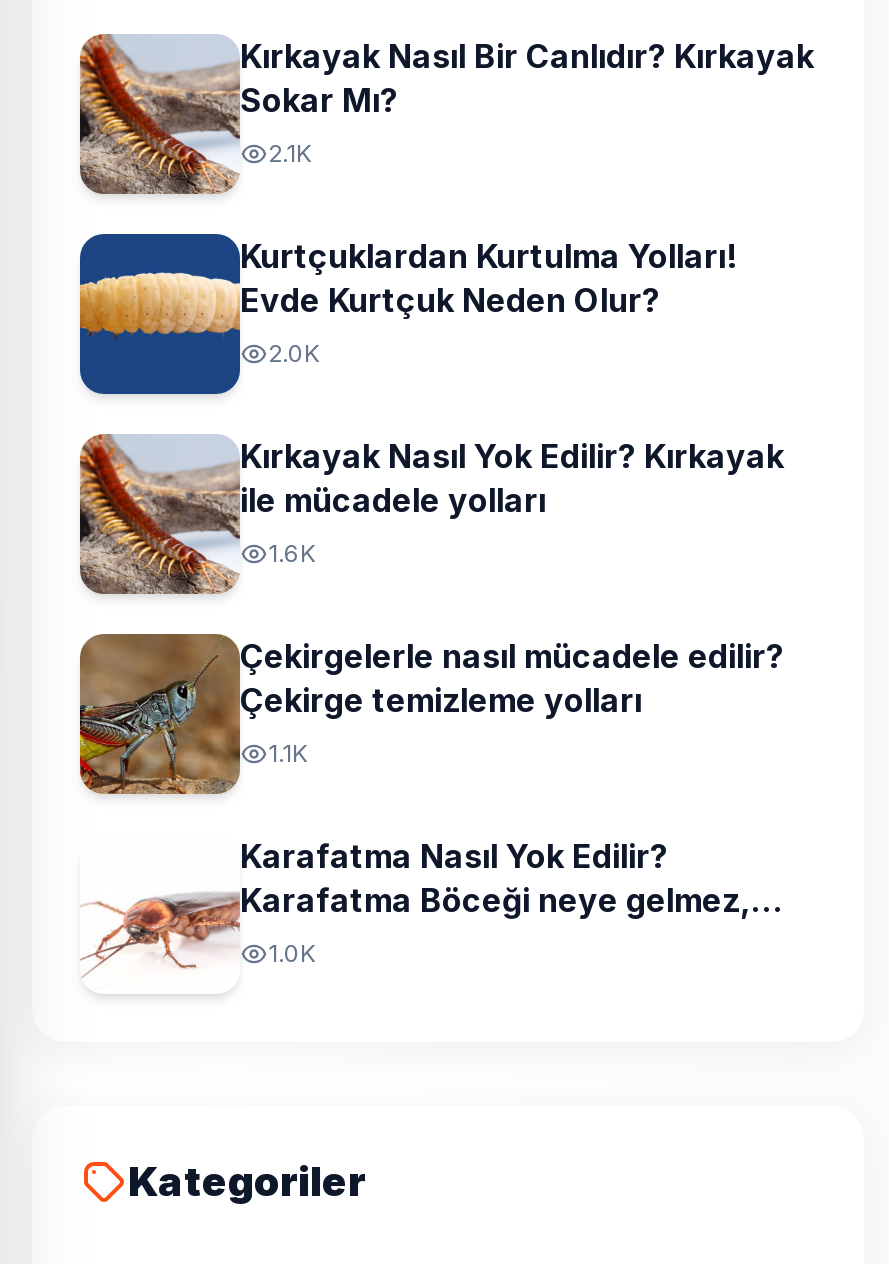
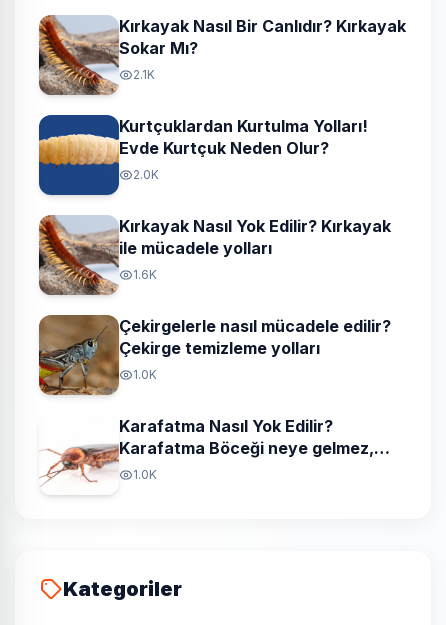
[268,738,308,768] 1.1K -> [133,367,157,382] 1.0K

